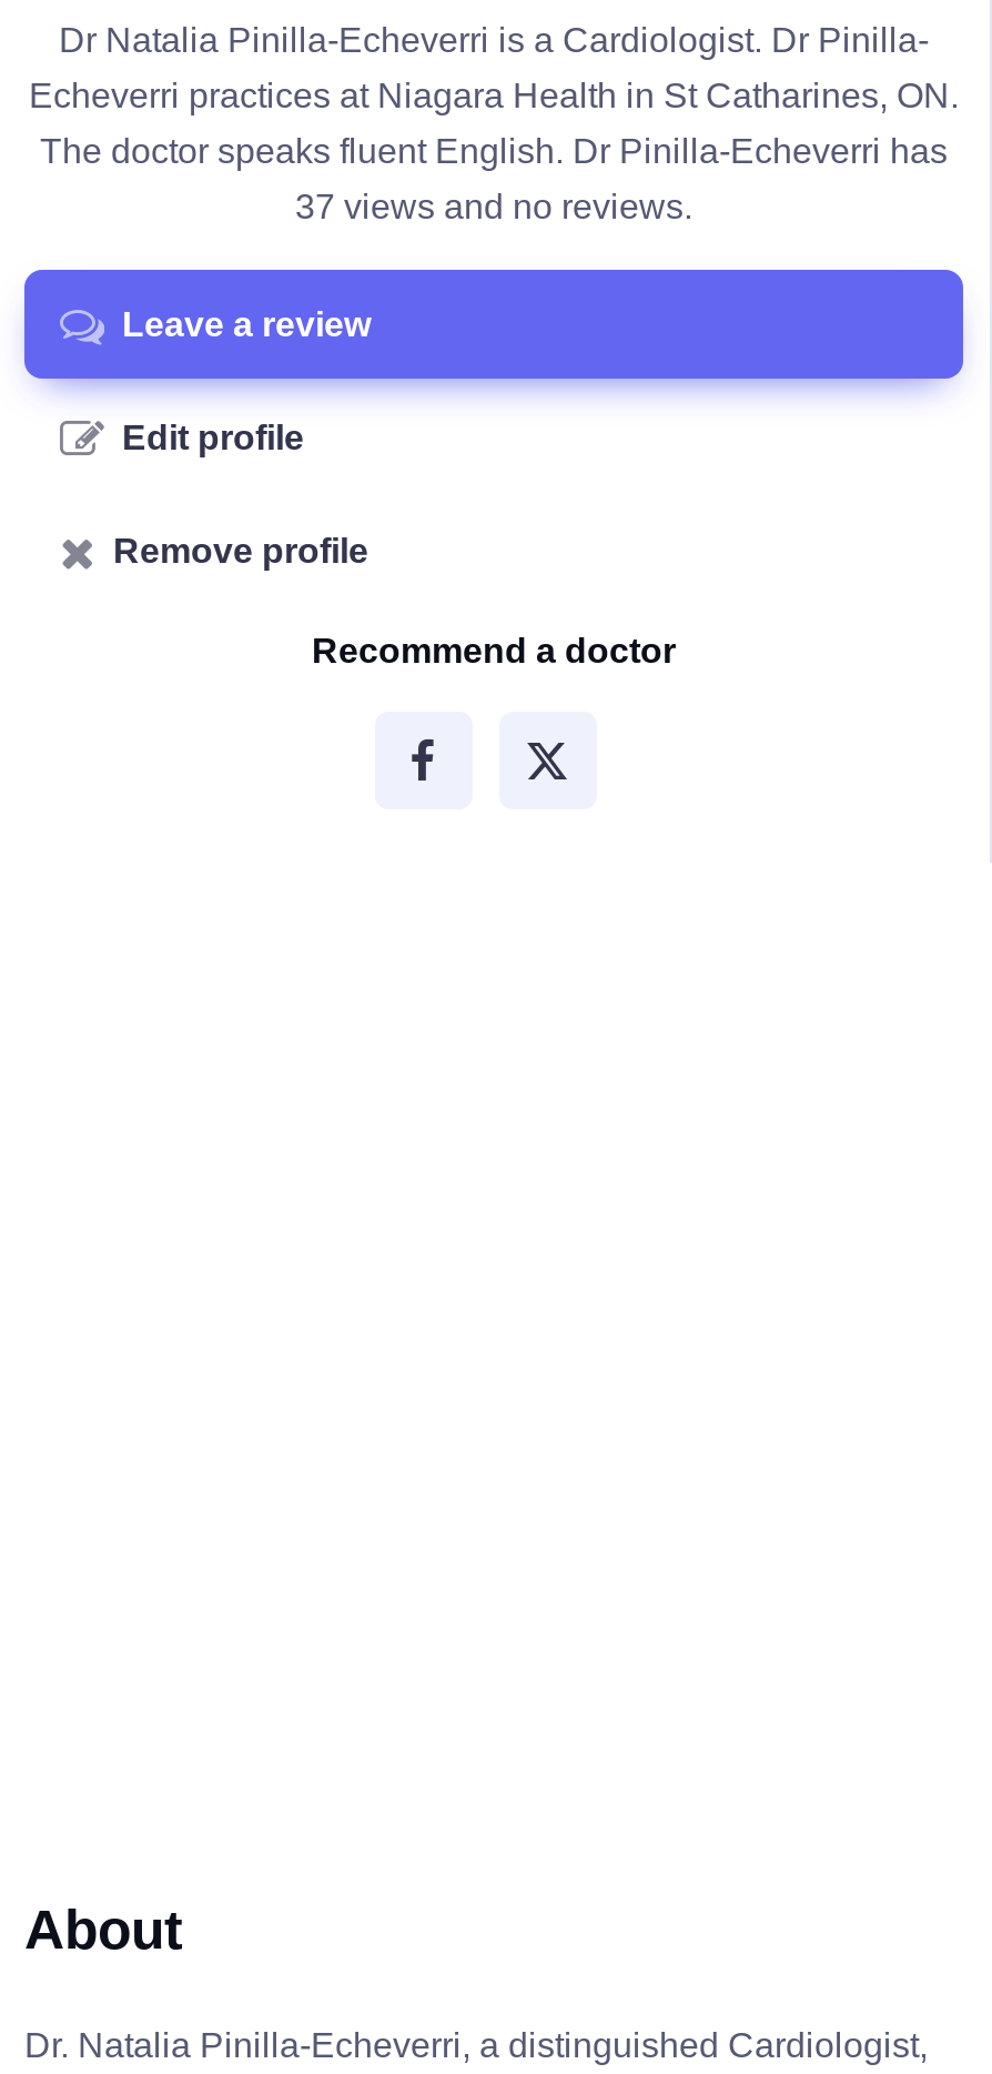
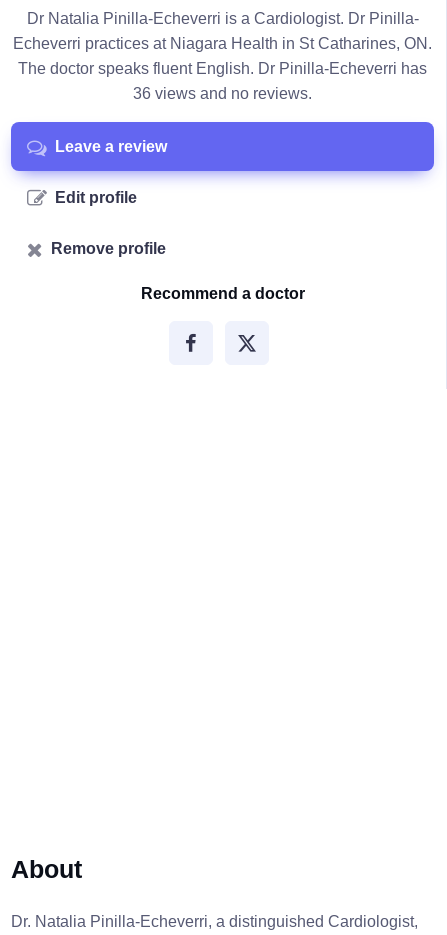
[295,188,692,225] 37 views and no reviews. -> [133,85,312,102] 36 views and no reviews.

